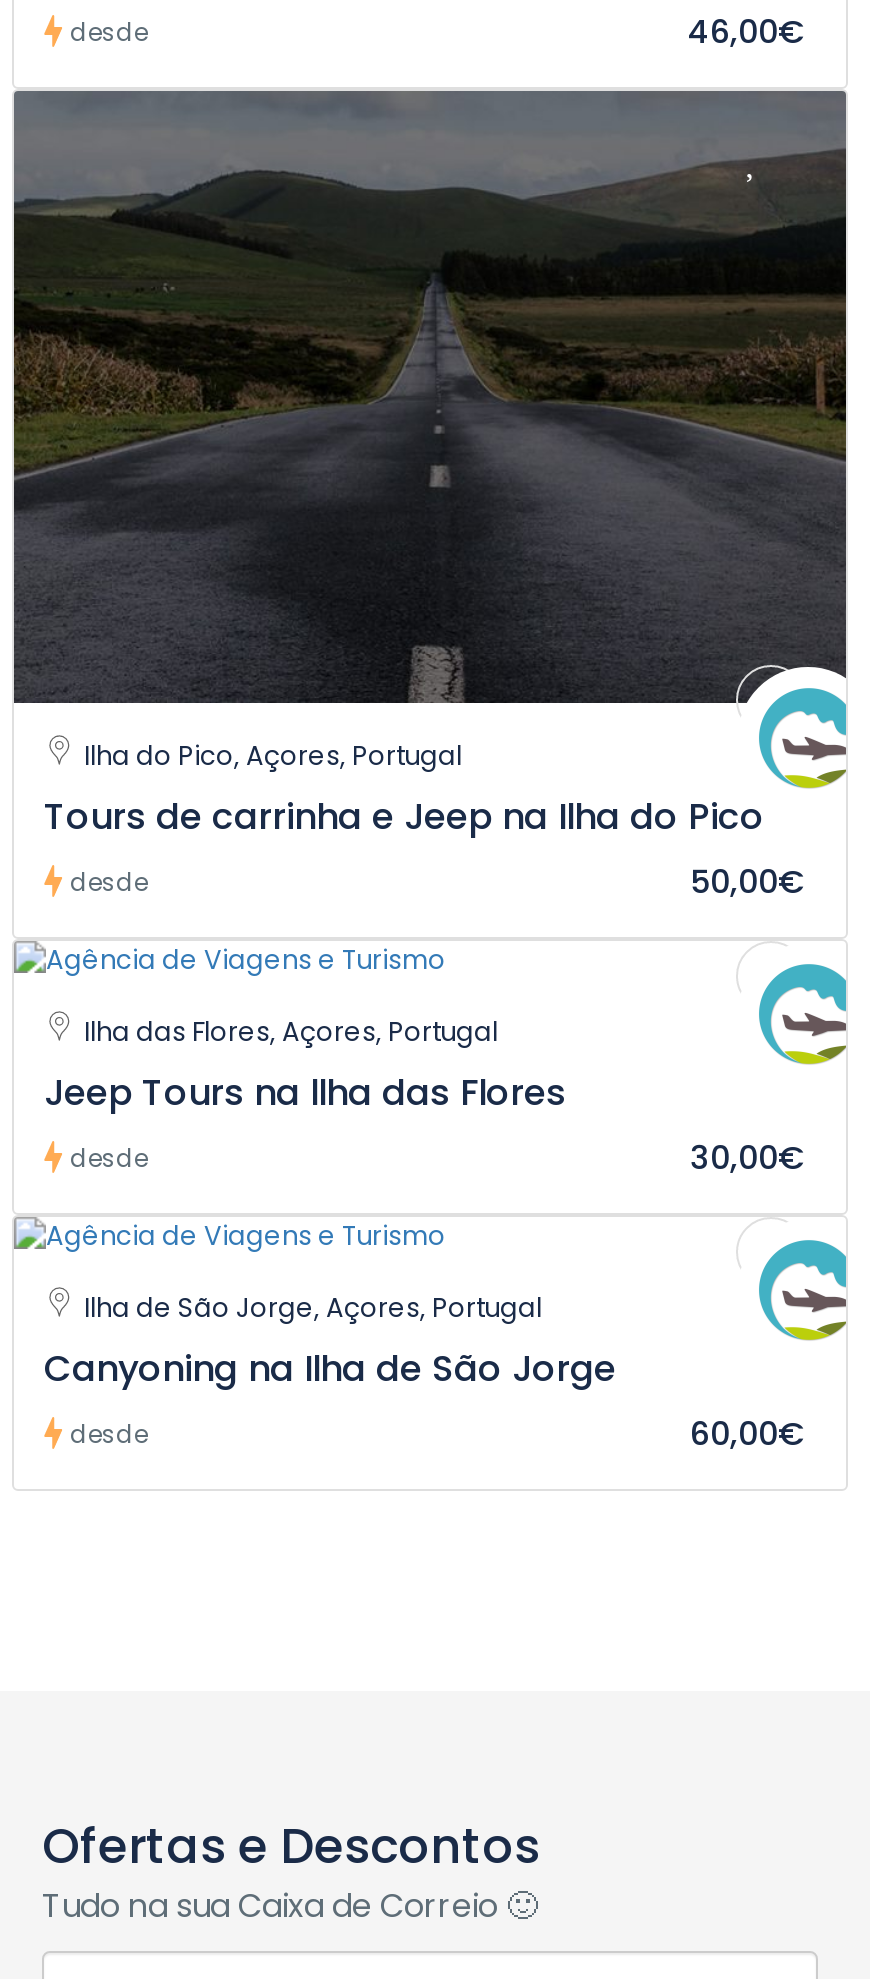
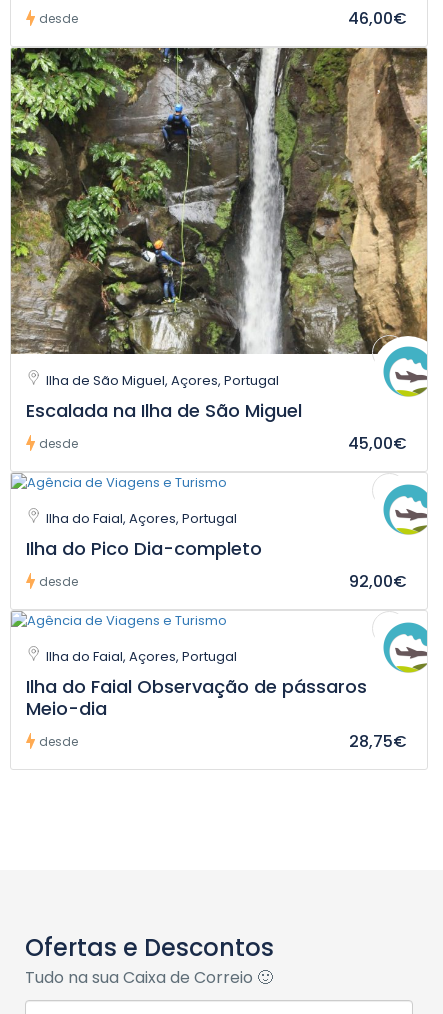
[12,89,848,840] [image] | Ilha do Pico, Açores, Portugal | Tours de carrinha e Jeep na Ilha do Pico -> [10,47,428,423] [image] | Ilha de São Miguel, Açores, Portugal | Escalada na Ilha de São Miguel
[690,858,806,904] 50,00€ -> [348,432,407,455] 45,00€
[44,1012,566,1116] Ilha das Flores, Açores, Portugal | Jeep Tours na llha das Flores -> [26,509,262,561] Ilha do Faial, Açores, Portugal | Ilha do Pico Dia-completo
[690,1134,806,1180] 30,00€ -> [349,570,407,593] 92,00€
[44,1288,616,1392] Ilha de São Jorge, Açores, Portugal | Canyoning na Ilha de São Jorge -> [26,647,367,721] Ilha do Faial, Açores, Portugal | Ilha do Faial Observação de pássaros | Meio-dia
[690,1410,806,1456] 60,00€ -> [349,730,407,753] 28,75€

